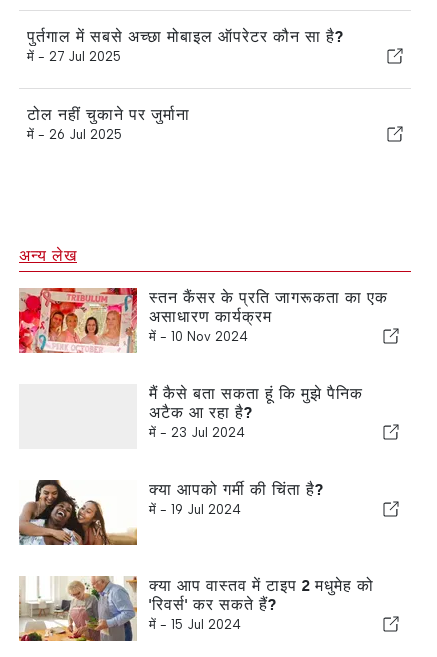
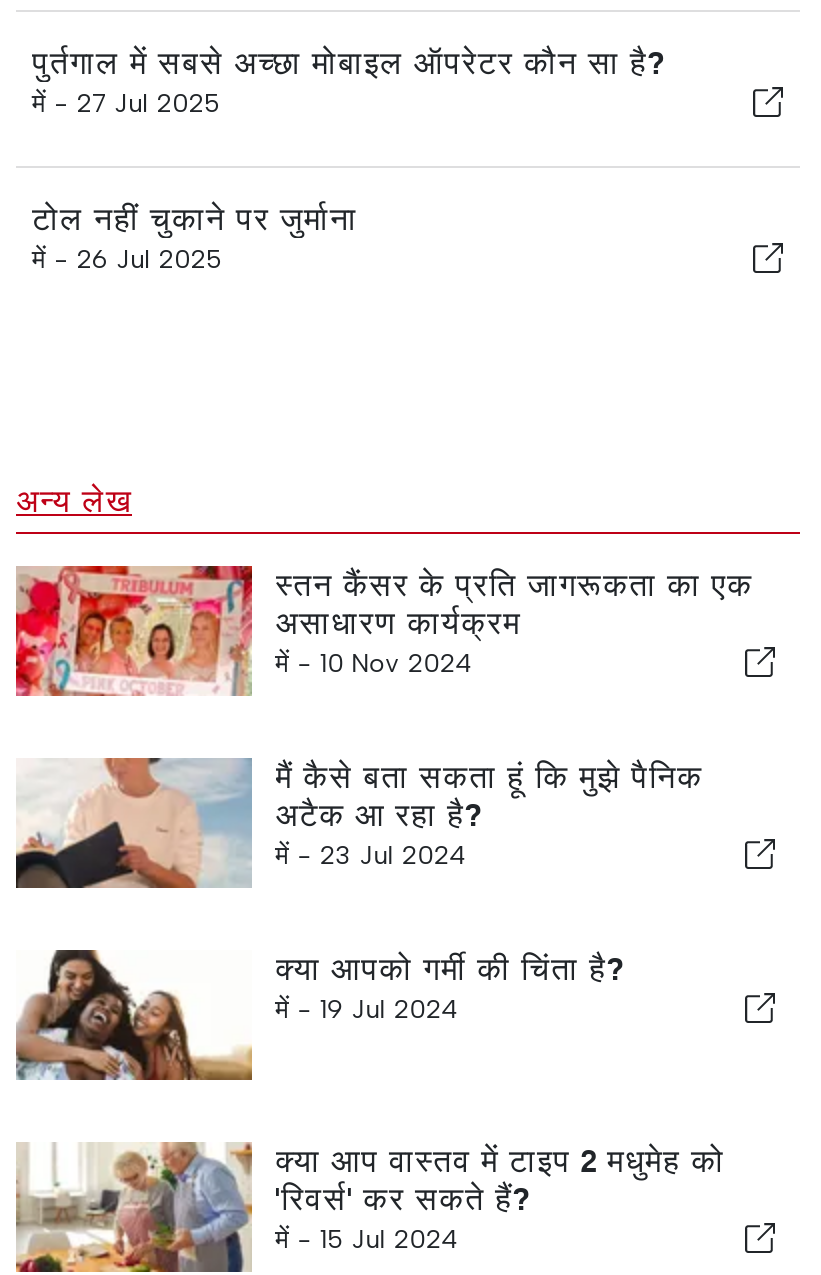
none -> [14,756,252,890] [image]

